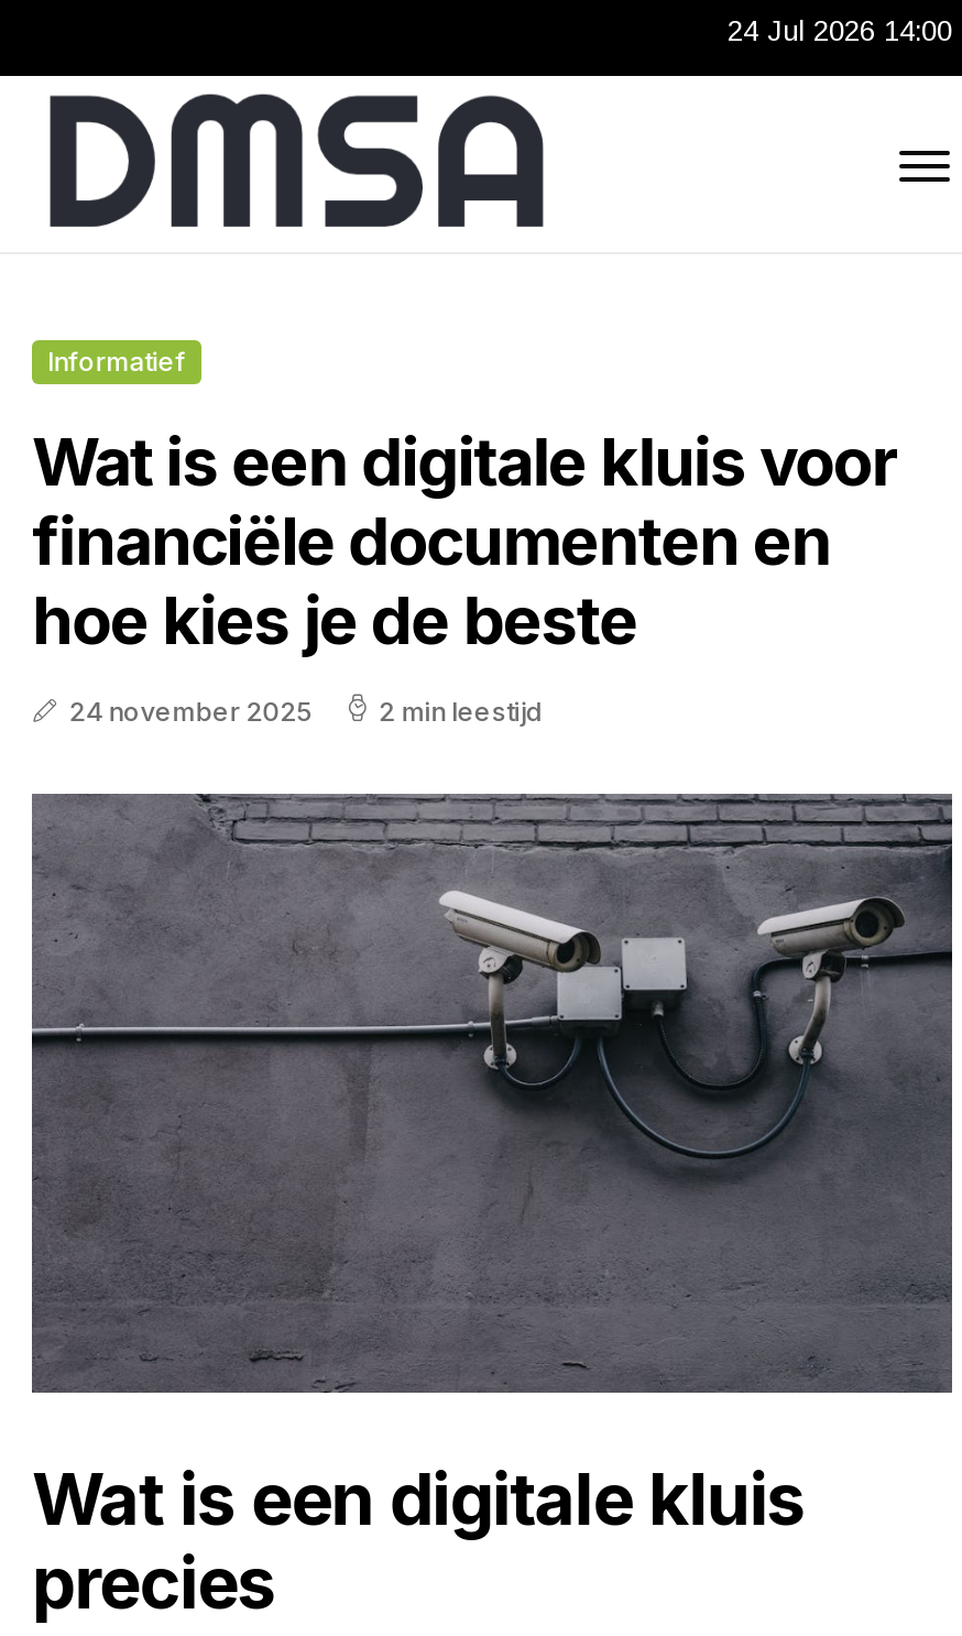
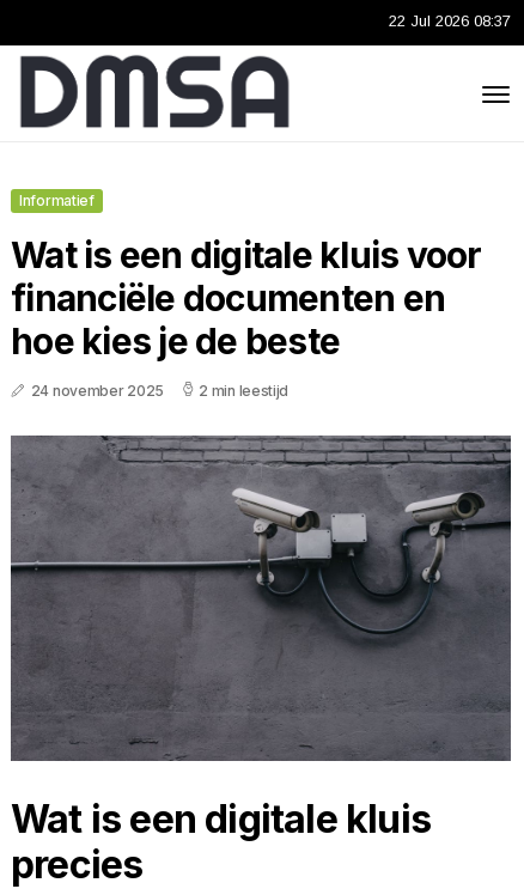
[728,14,952,47] 24 Jul 2026 14:00 -> [389,12,511,30] 22 Jul 2026 08:37

